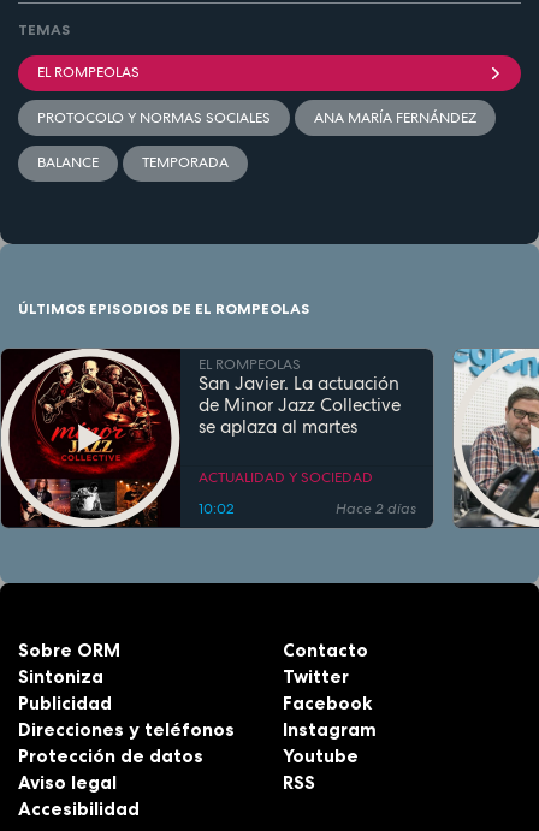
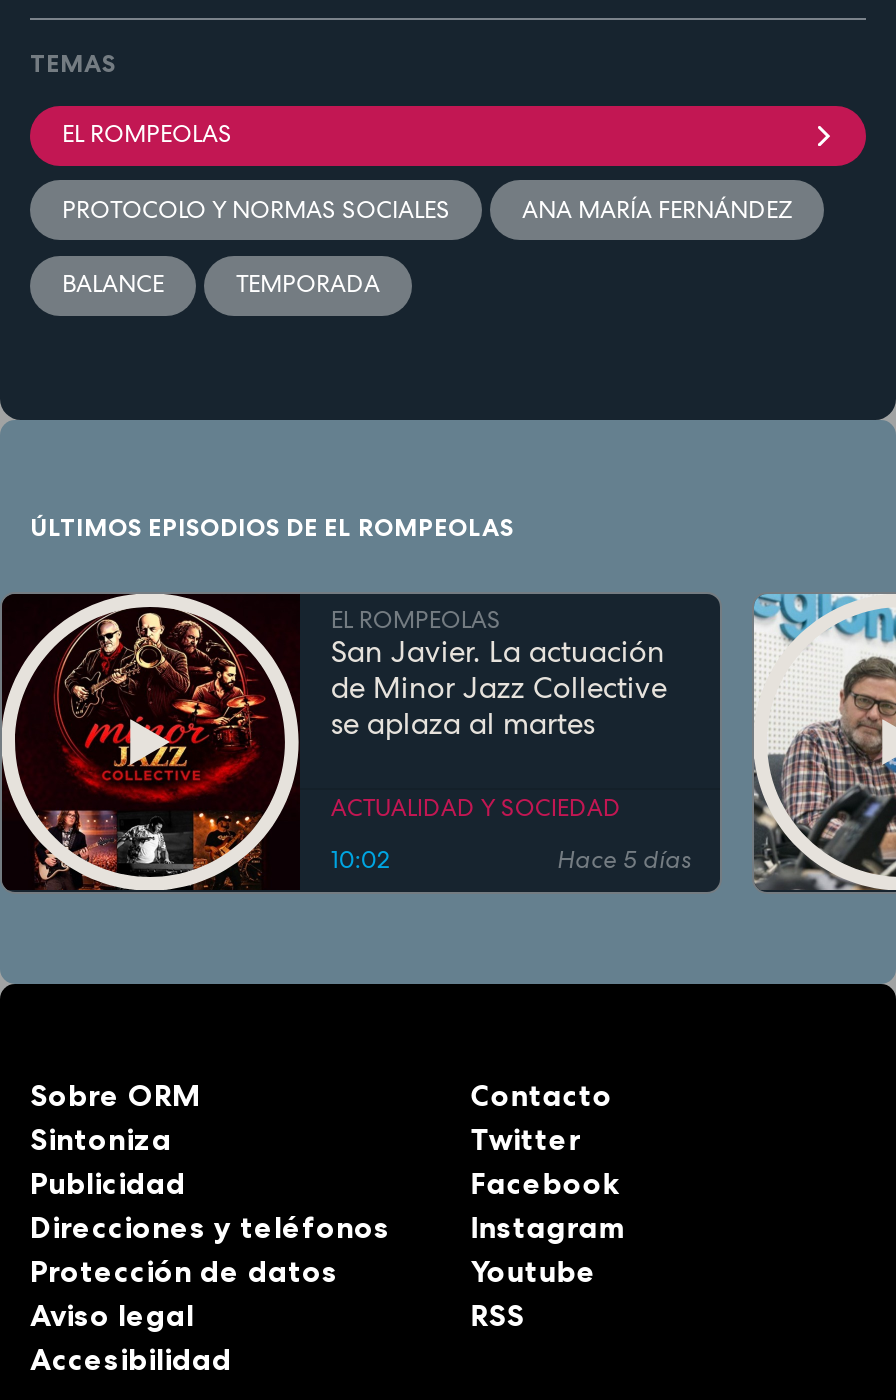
[335,499,416,518] Hace 2 días -> [557,844,691,876] Hace 5 días

